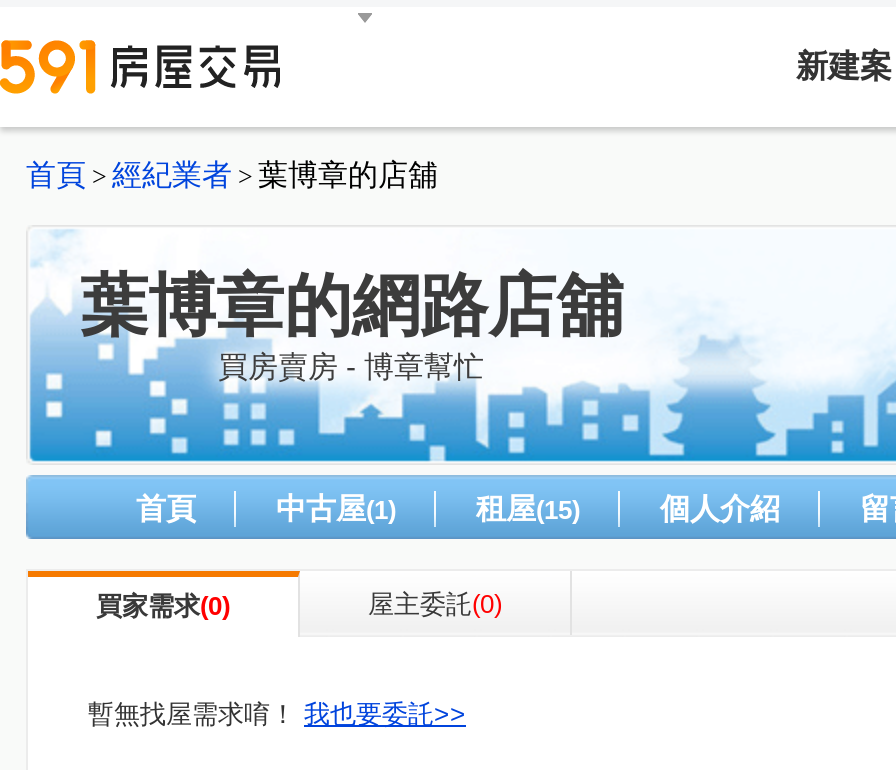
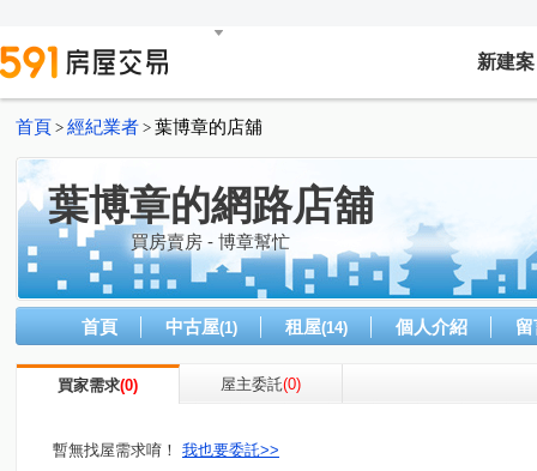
[476,491,580,525] 租屋(15) -> [285,316,348,337] 租屋(14)

